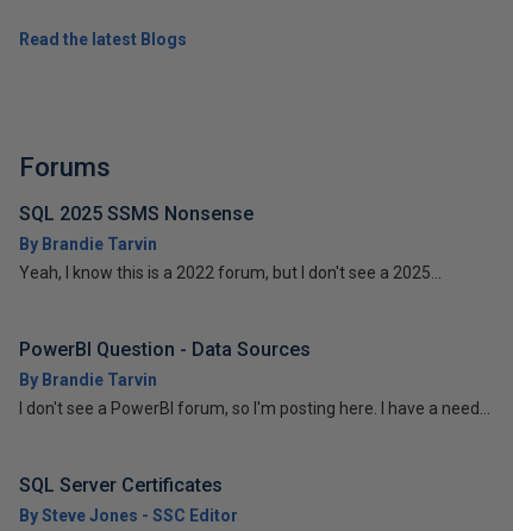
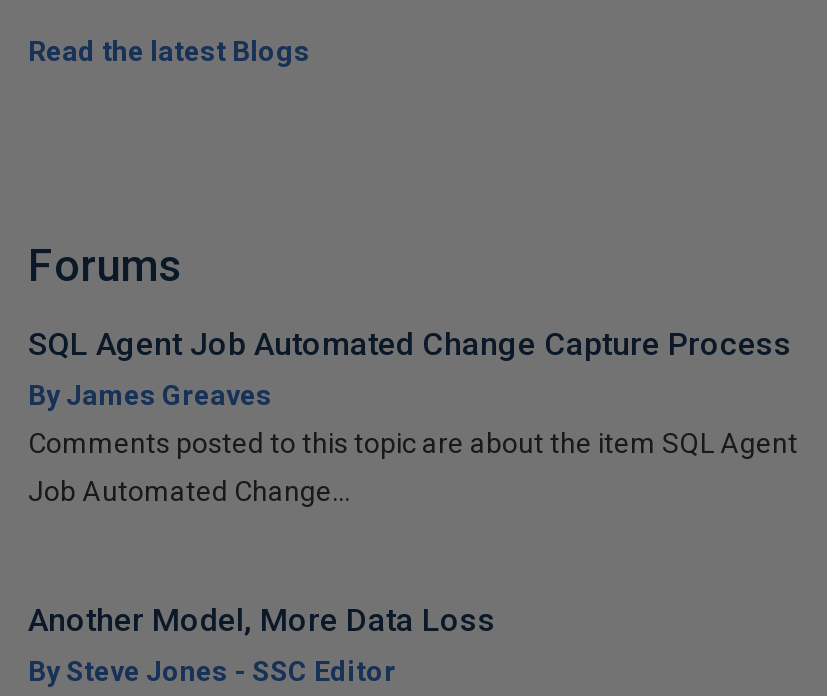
[19,202,490,496] SQL 2025 SSMS Nonsense | By Brandie Tarvin | Yeah, I know this is a 2022 forum, but I don't see a 2025... | PowerBI Question - Data Sources | By Brandie Tarvin | I don't see a PowerBI forum, so I'm posting here. I have a need... | SQL Server Certificates -> [28,325,798,639] SQL Agent Job Automated Change Capture Process | By James Greaves | Comments posted to this topic are about the item SQL Agent | Job Automated Change... | Another Model, More Data Loss

